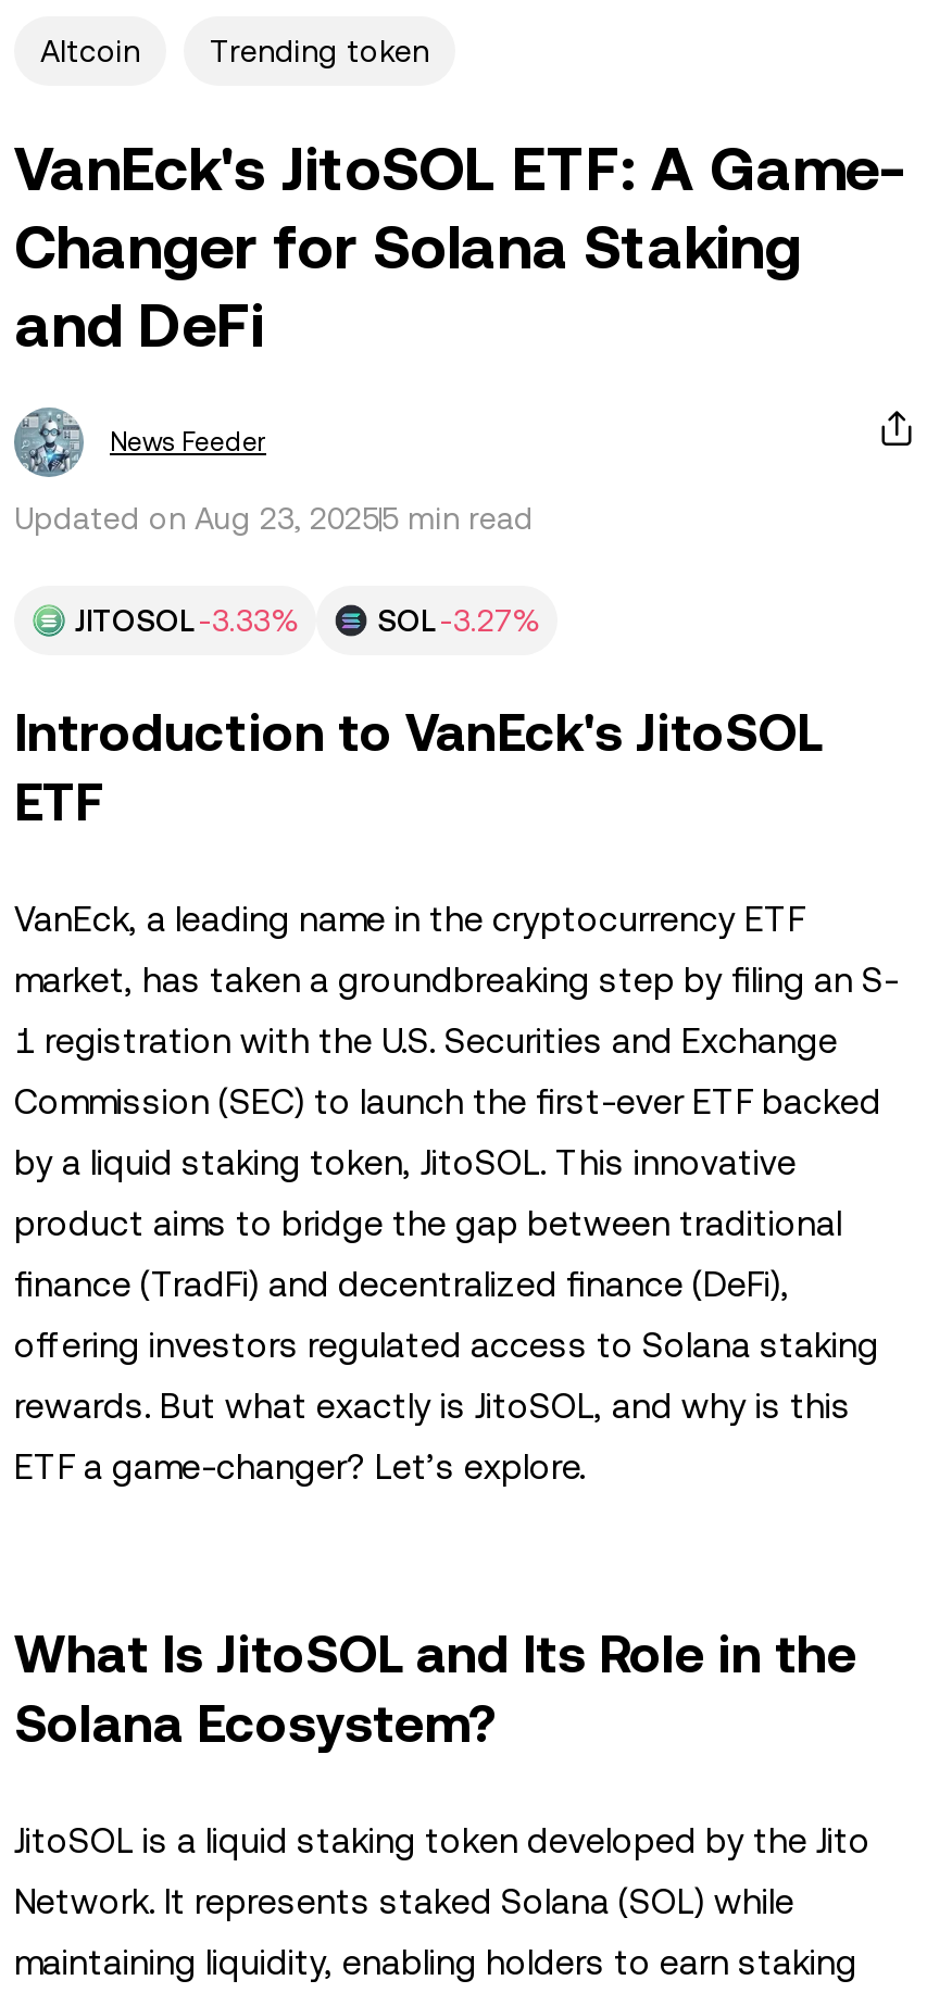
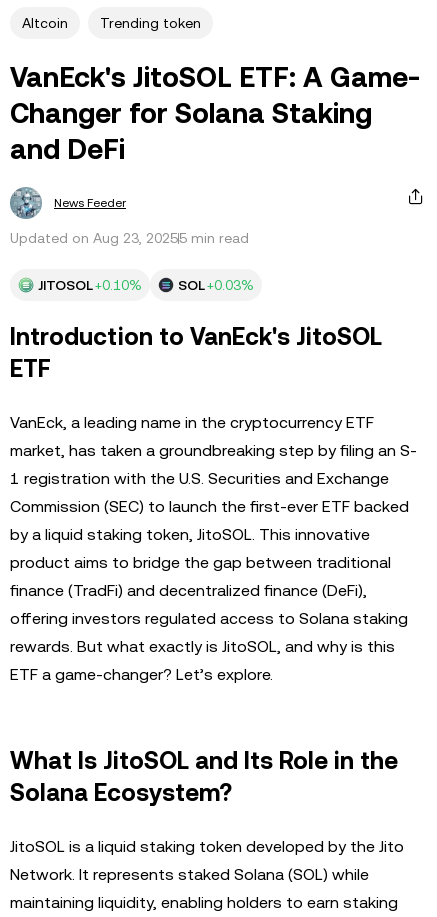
[75,603,299,638] JITOSOL -3.33% -> [38,277,142,293] JITOSOL +0.10%
[377,603,540,638] SOL -3.27% -> [178,277,254,293] SOL +0.03%

